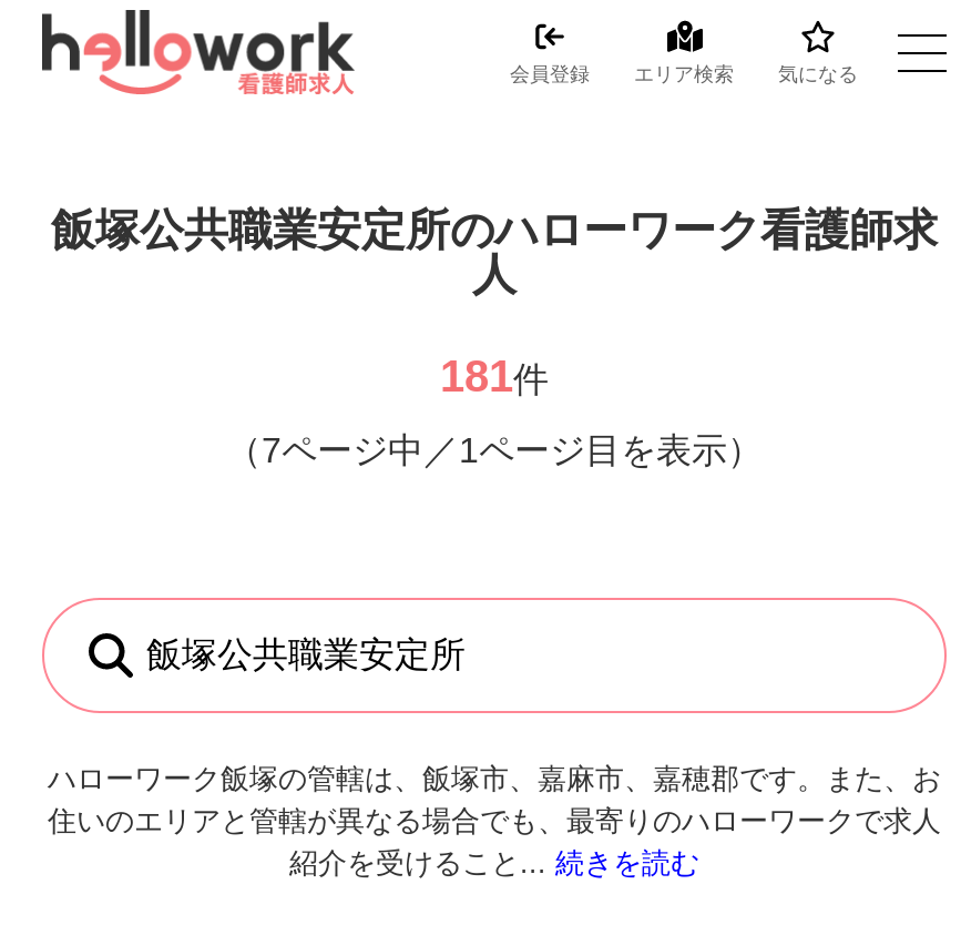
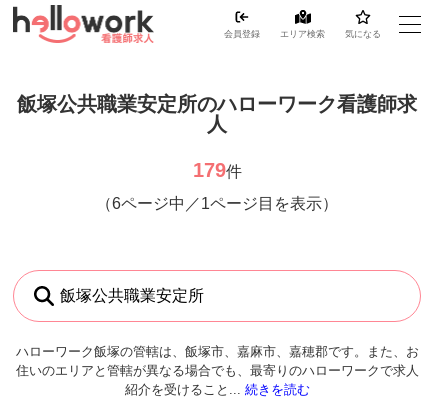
[440,352,549,400] 181件 -> [192,159,241,181] 179件
[226,431,763,469] （7ページ中／1ページ目を表示） -> [96,195,338,212] （6ページ中／1ページ目を表示）

